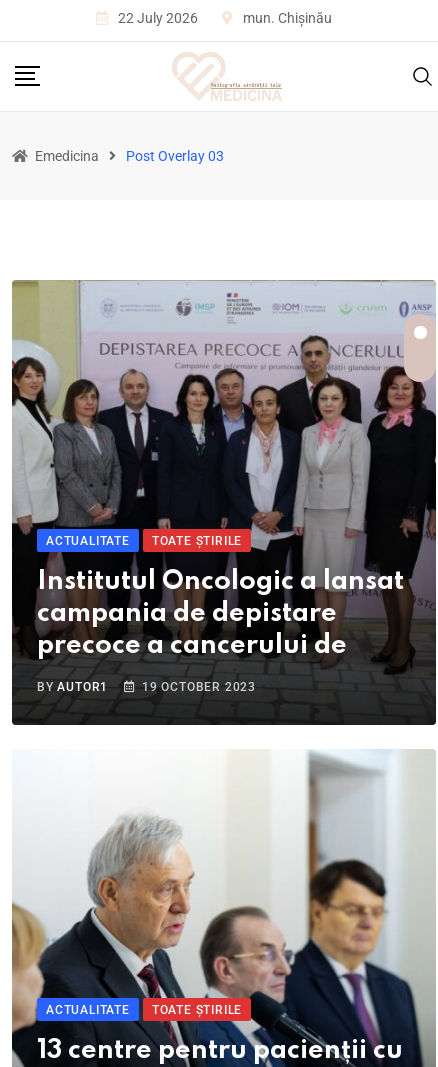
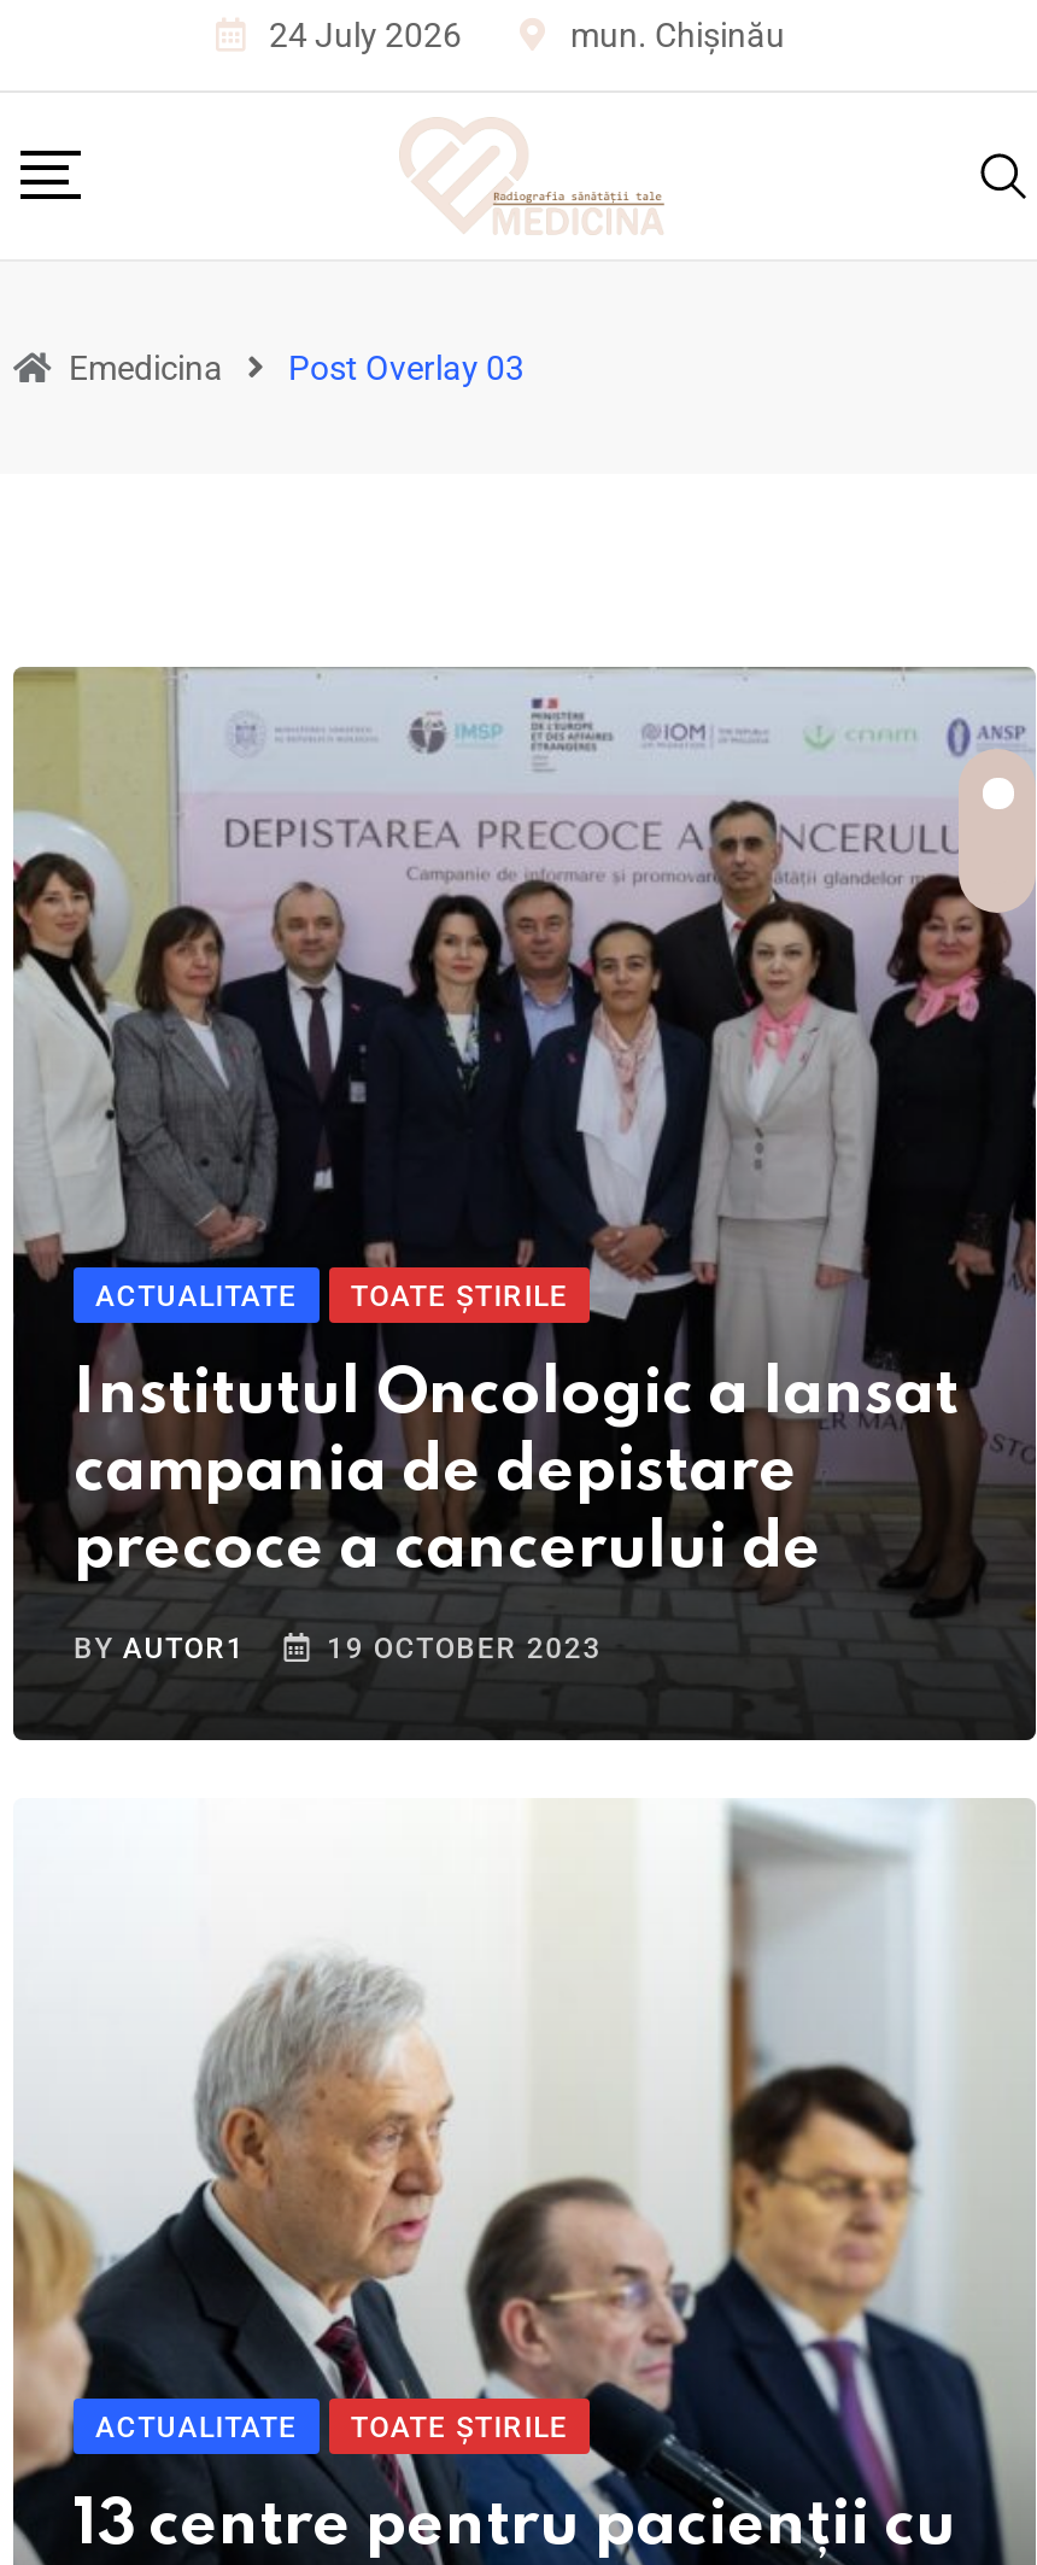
[118,9,198,25] 22 July 2026 -> [269,14,462,53] 24 July 2026

